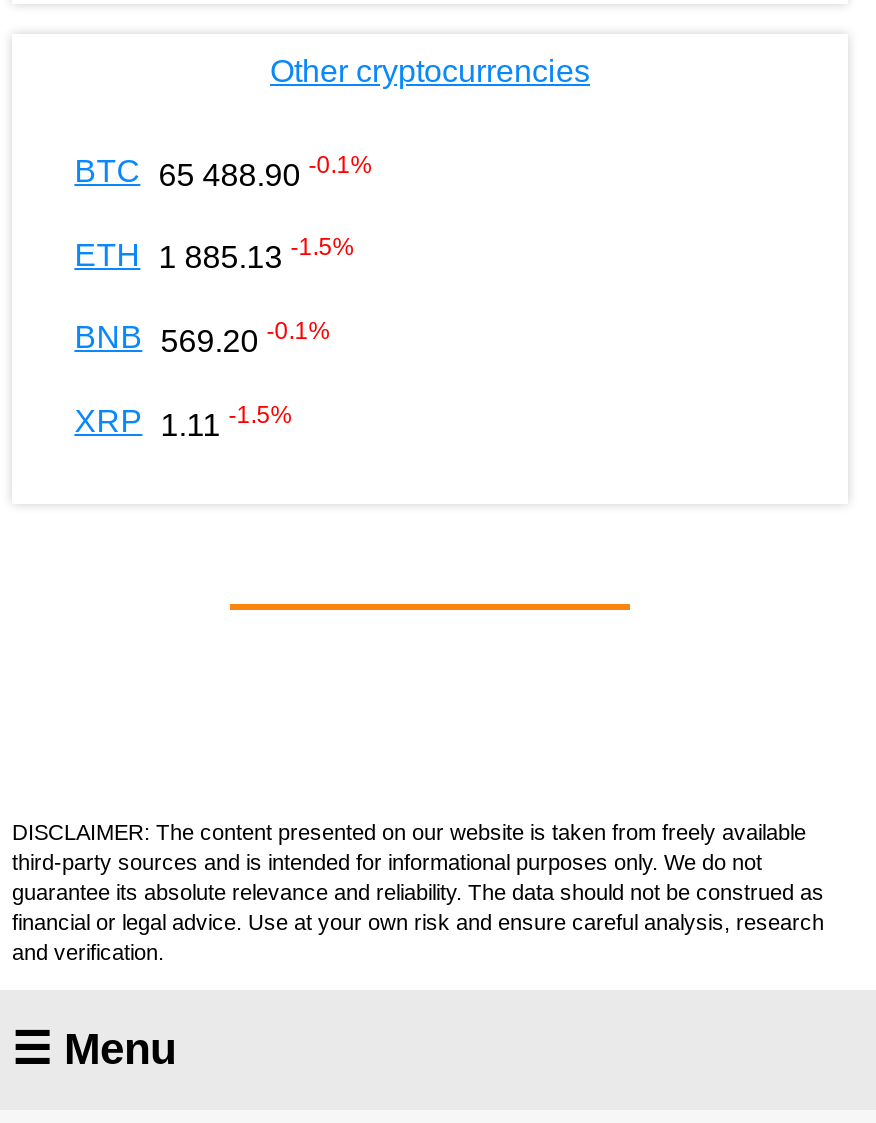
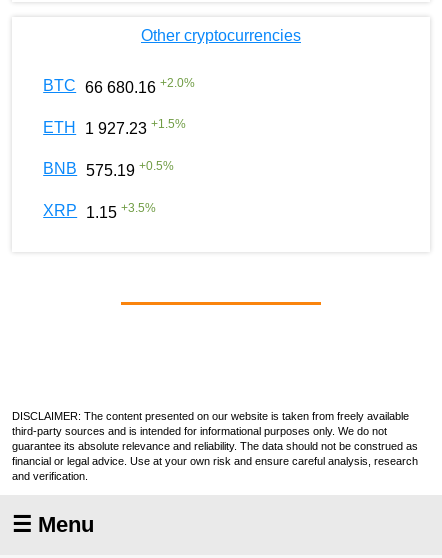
[74,150,372,191] BTC 65 488.90 -0.1% -> [43,75,195,96] BTC 66 680.16 +2.0%
[74,234,354,275] ETH 1 885.13 -1.5% -> [43,117,186,137] ETH 1 927.23 +1.5%
[74,317,330,358] BNB 569.20 -0.1% -> [43,159,174,179] BNB 575.19 +0.5%
[74,401,292,441] XRP 1.11 -1.5% -> [43,200,156,221] XRP 1.15 +3.5%

